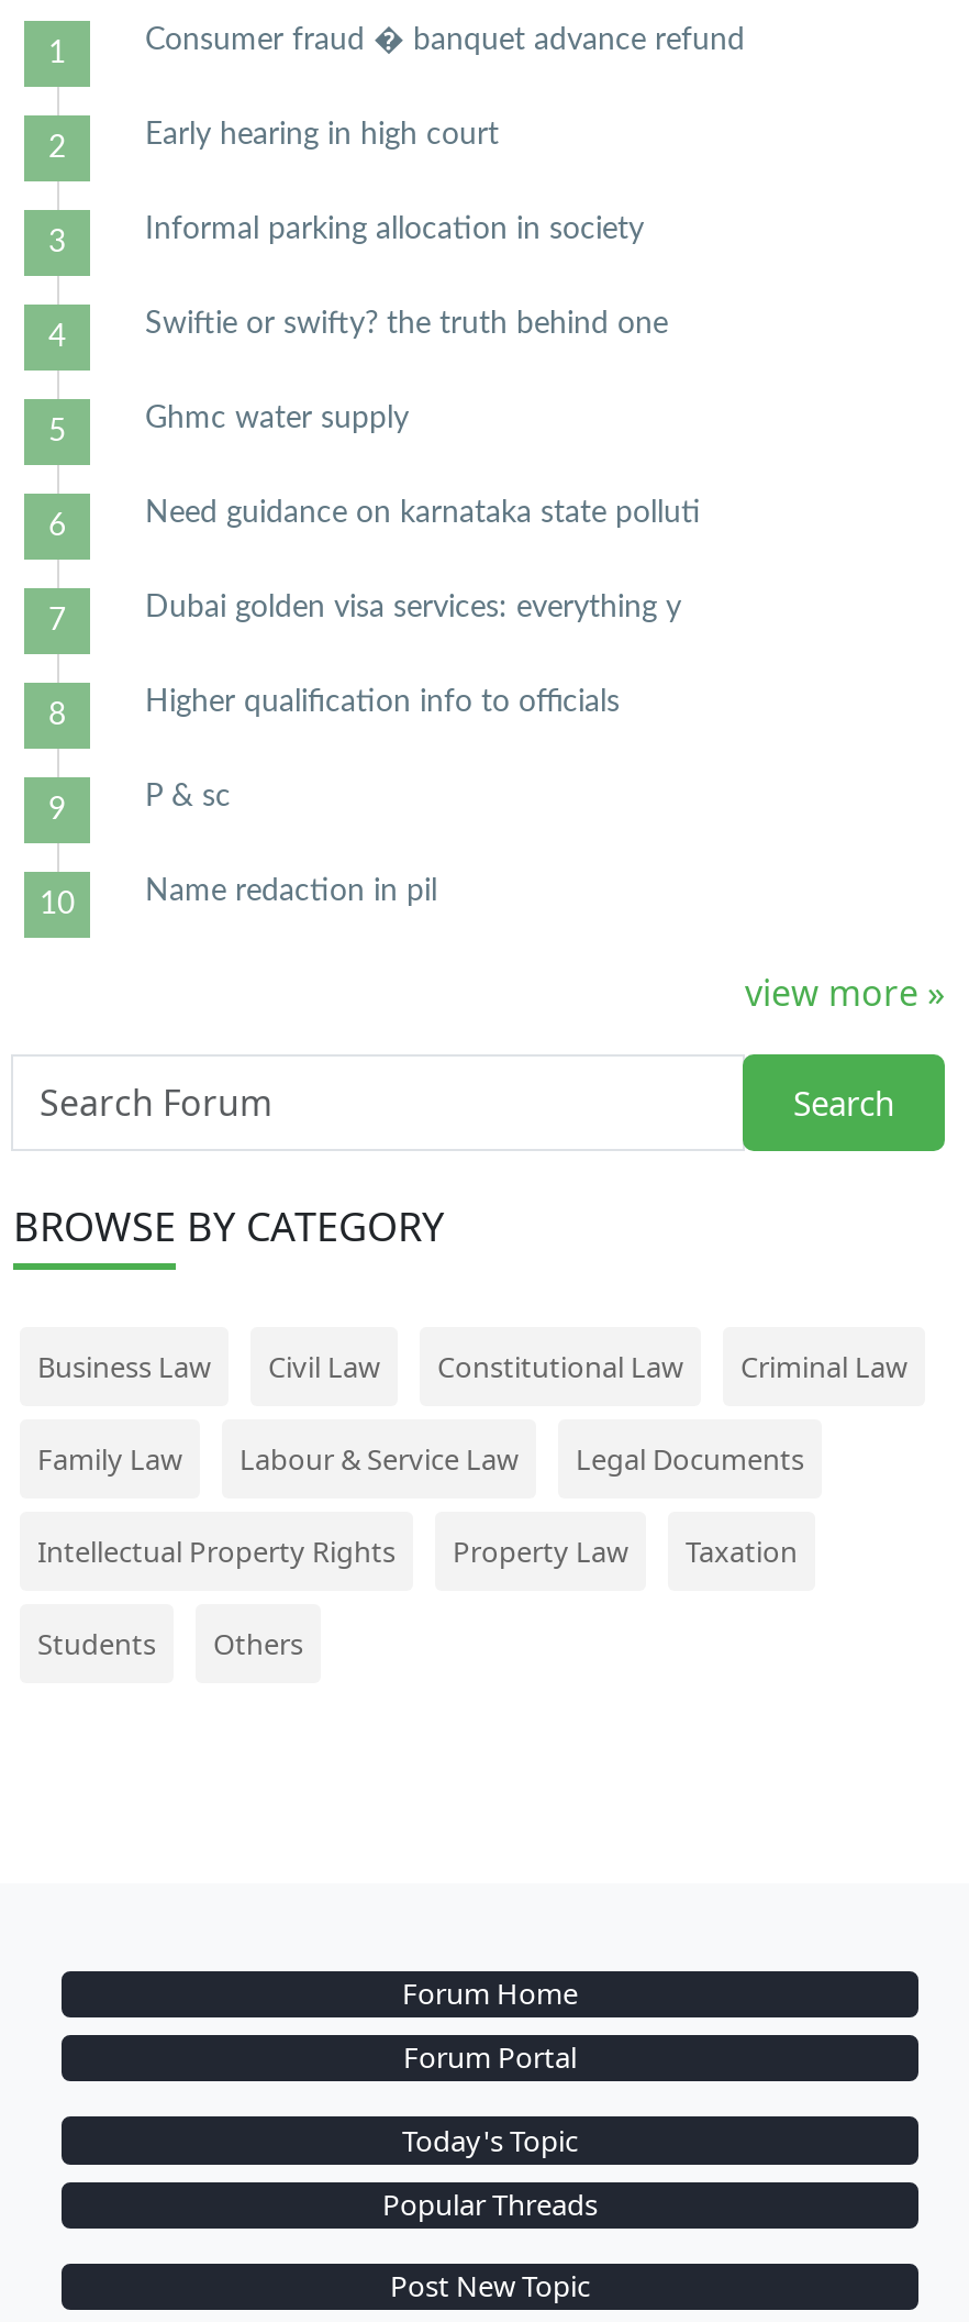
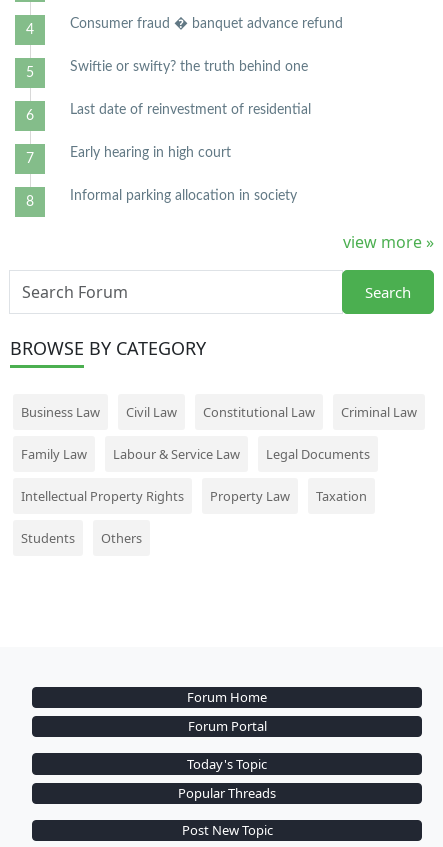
none -> [70,103,311,117] Last date of reinvestment of residential
moved [145,119,644,245] -> [70,146,297,203]: Early hearing in high court | Informal parking allocation in society
moved [145,309,668,339] -> [70,60,308,74]: Swiftie or swifty? the truth behind one
[145,403,701,907] Ghmc water supply | Need guidance on karnataka state polluti | Dubai golden visa services: everything y | Higher qualification info to officials | P & sc | Name redaction in pil -> none

